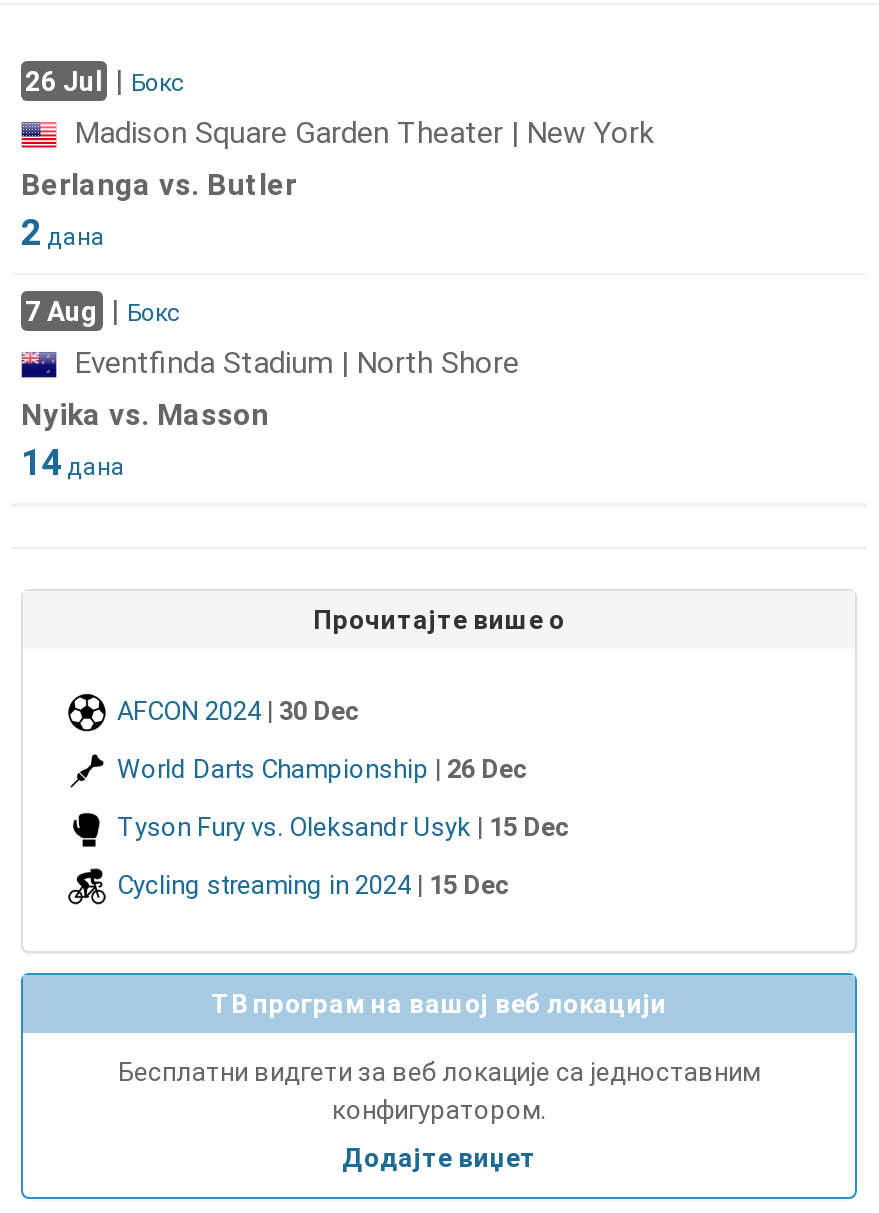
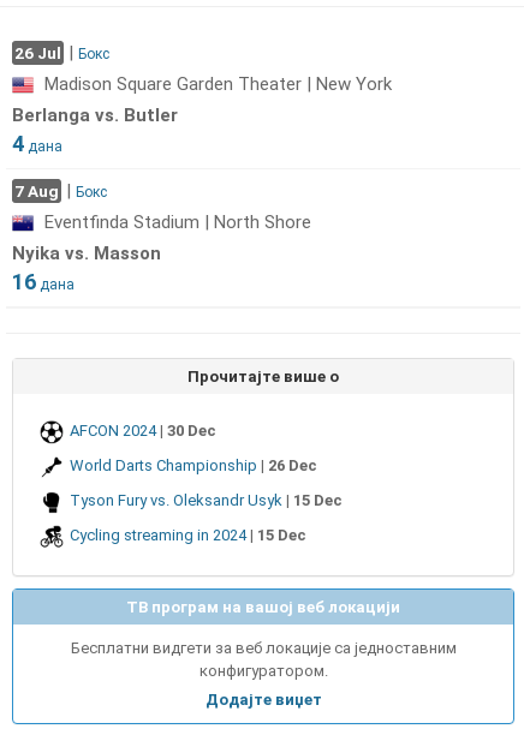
[21,211,105,253] 2 дана -> [12,131,62,156] 4 дана
[21,441,125,483] 14дана -> [12,269,75,294] 16дана

